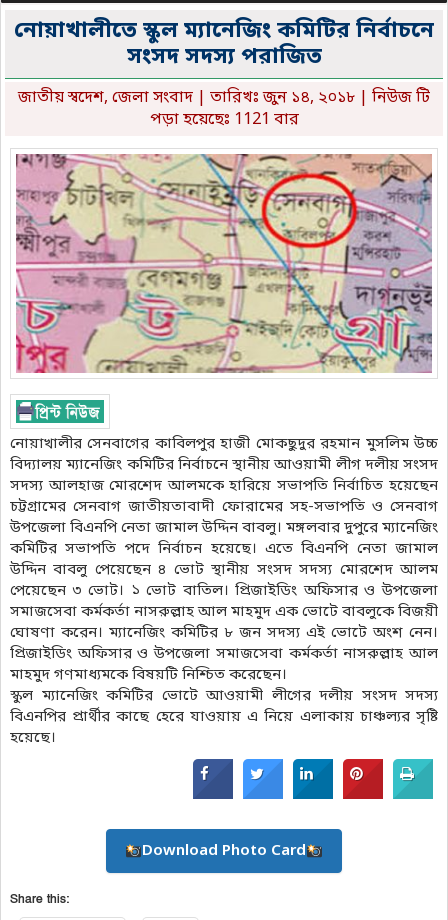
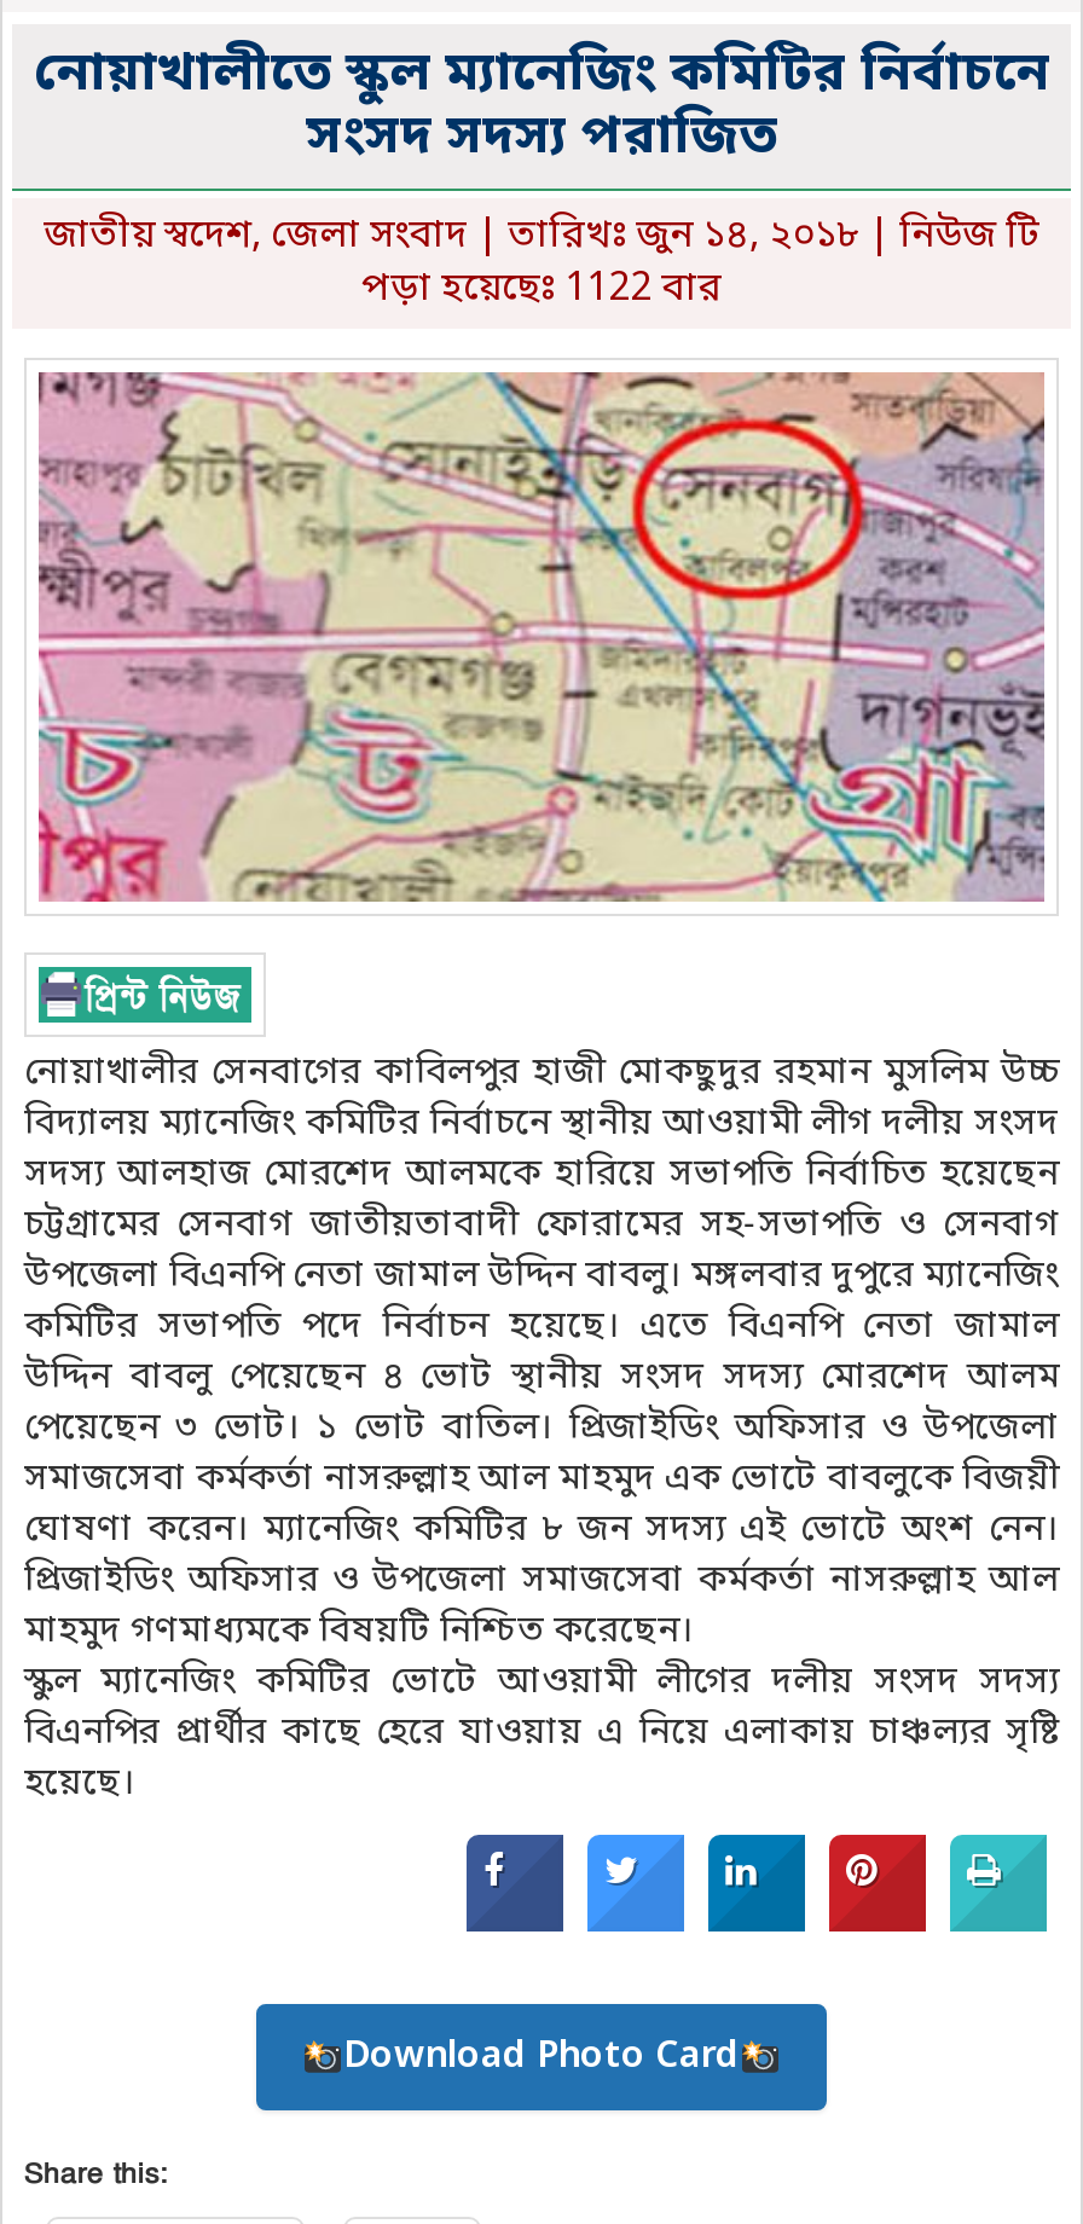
[149,109,298,131] পড়া হয়েছেঃ 1121 বার -> [361,263,722,317] পড়া হয়েছেঃ 1122 বার

